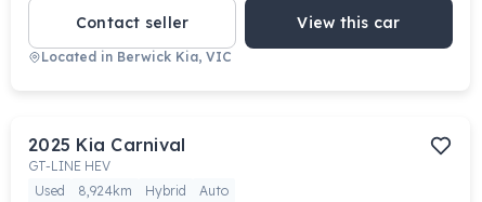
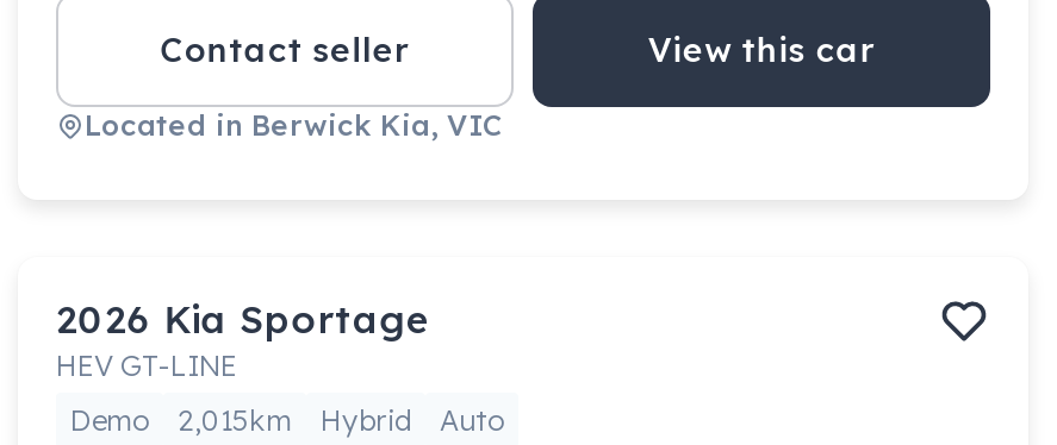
[28,134,186,174] 2025 Kia Carnival | GT-LINE HEV -> [56,295,431,383] 2026 Kia Sportage | HEV GT-LINE
[35,183,132,199] Used | 8,924km -> [70,402,292,438] Demo | 2,015km

